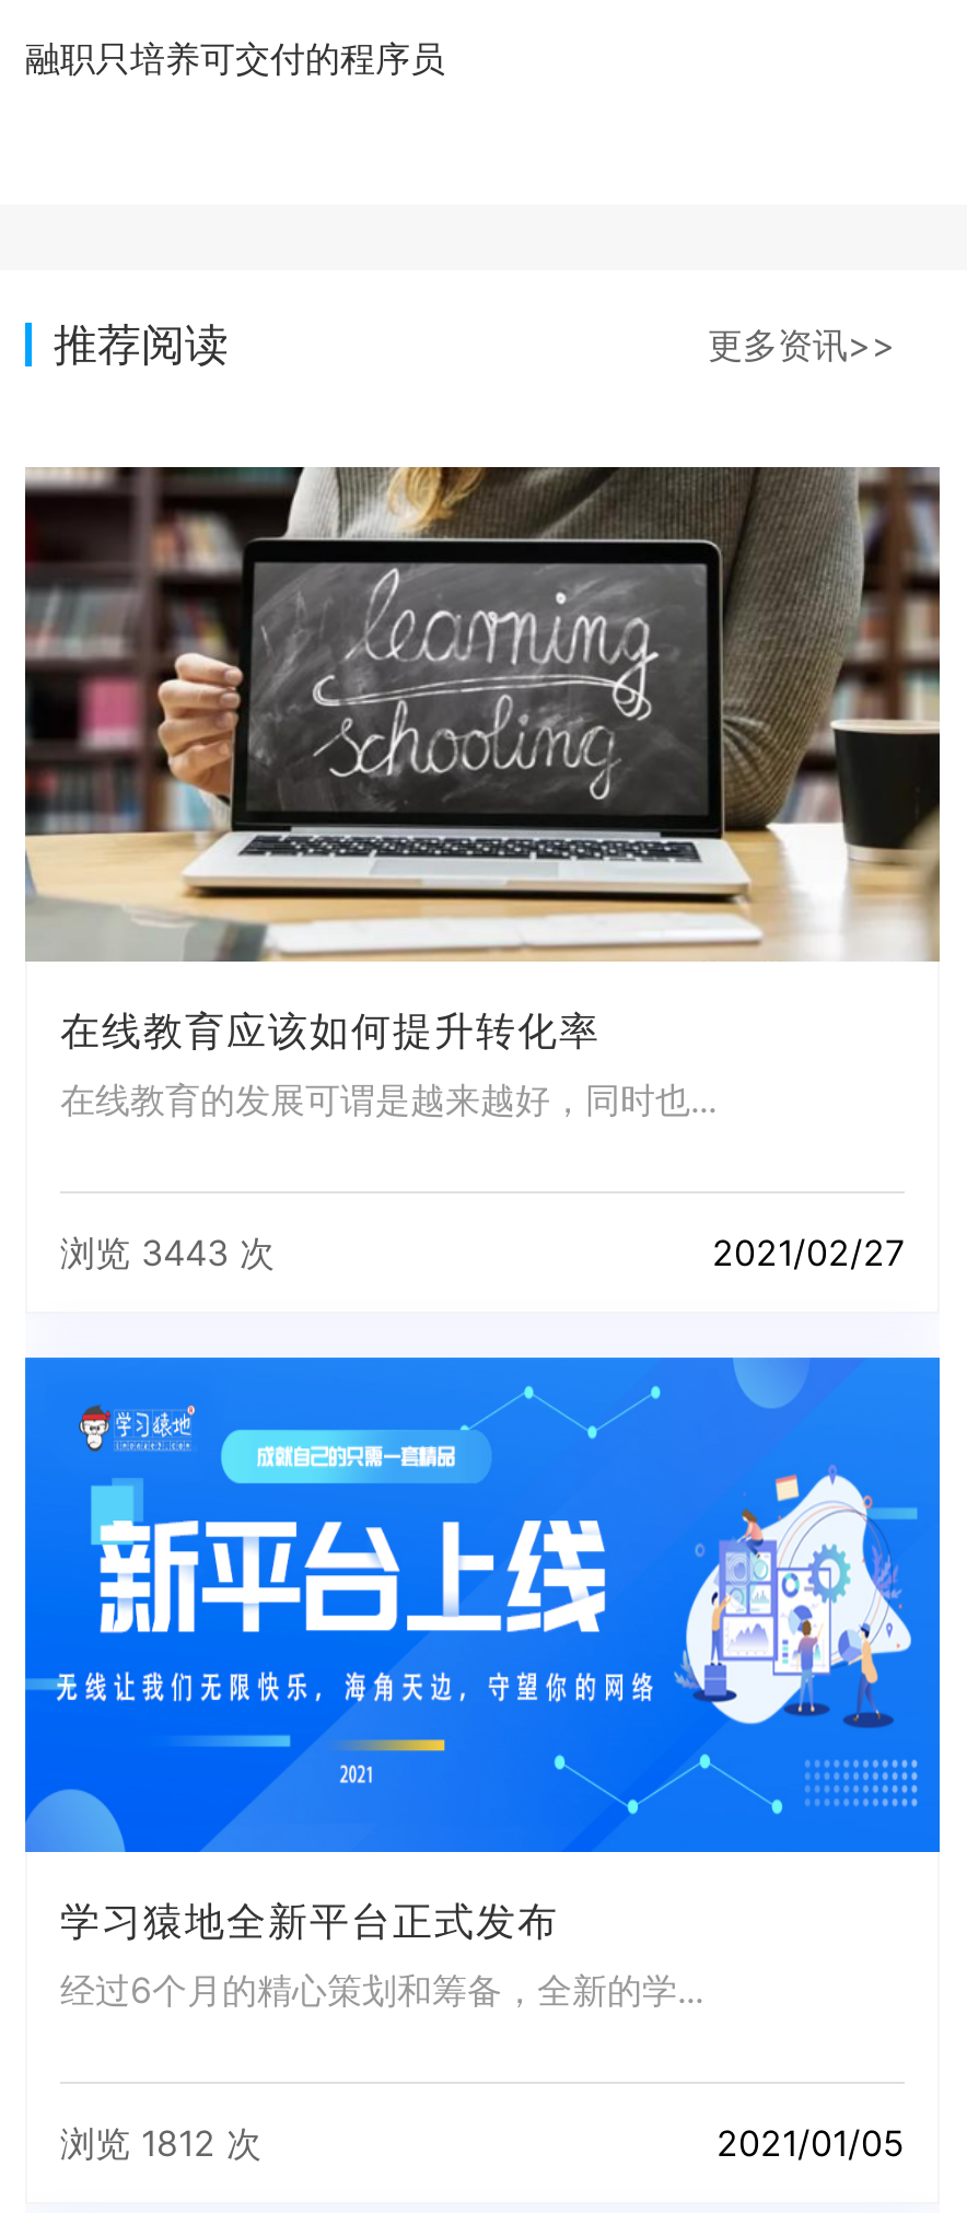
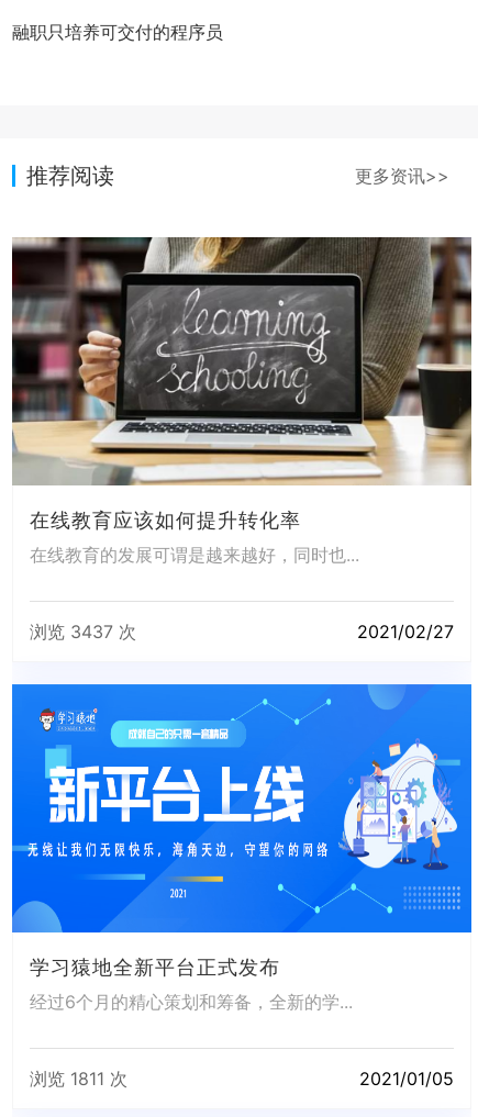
[60,1230,275,1274] 浏览 3443 次 -> [30,620,136,642] 浏览 3437 次
[60,2121,261,2165] 浏览 1812 次 -> [30,1067,127,1089] 浏览 1811 次

